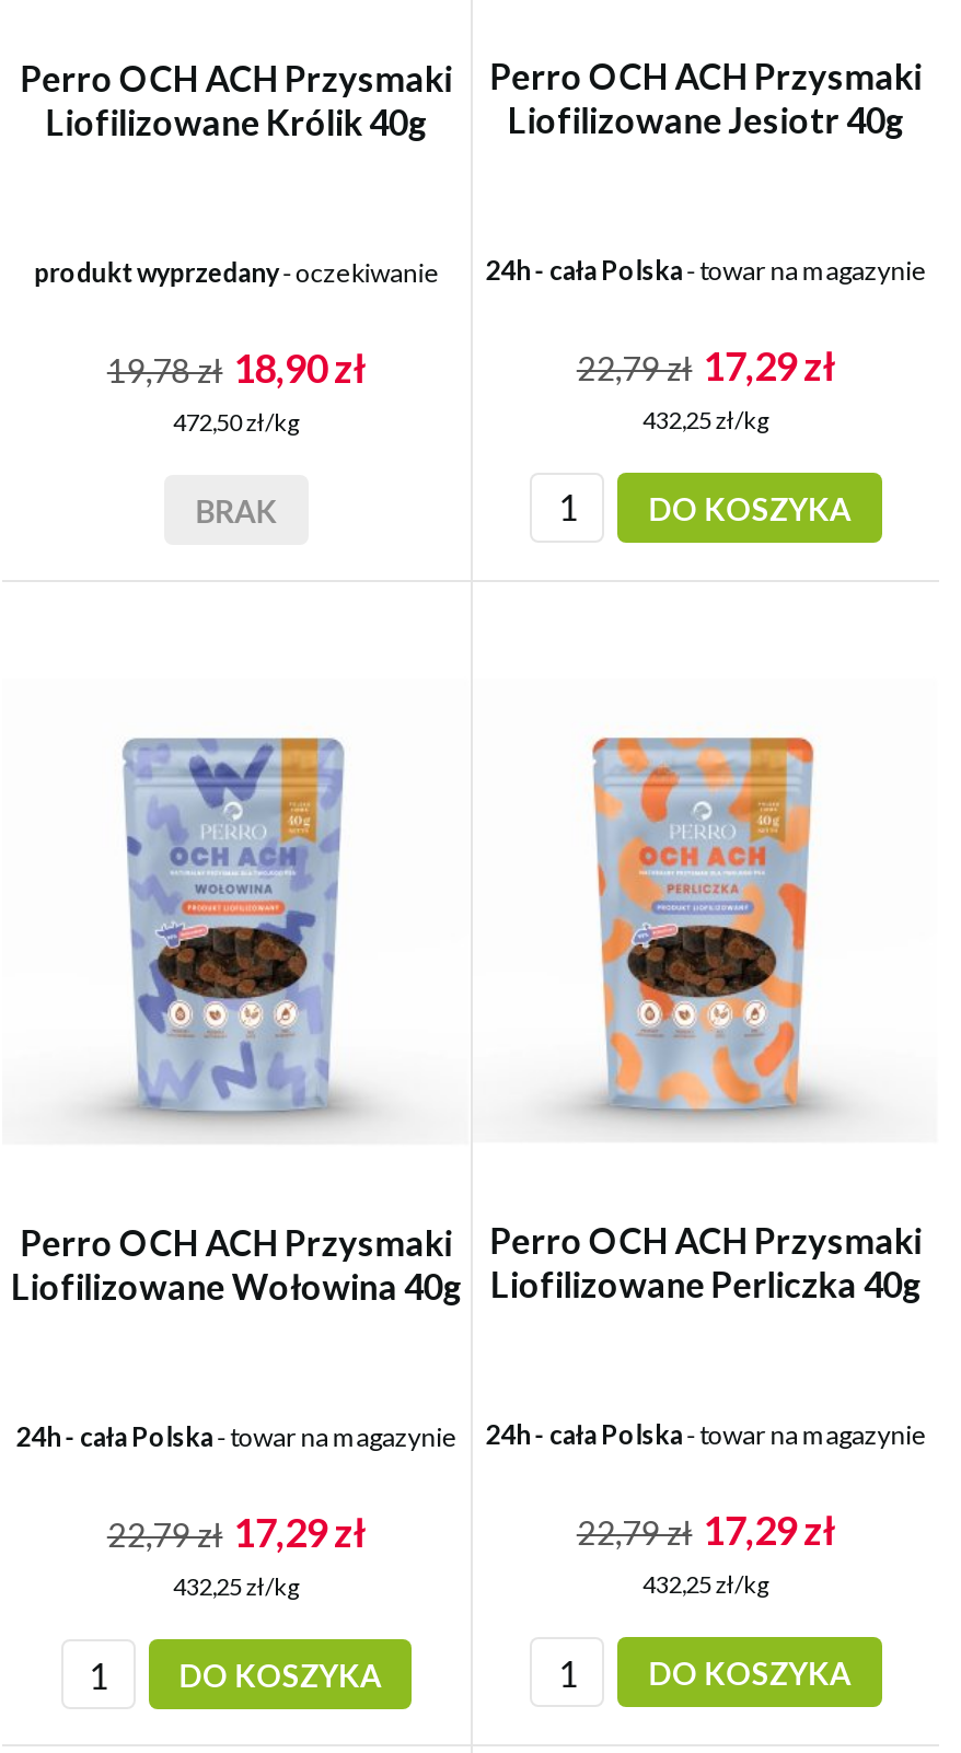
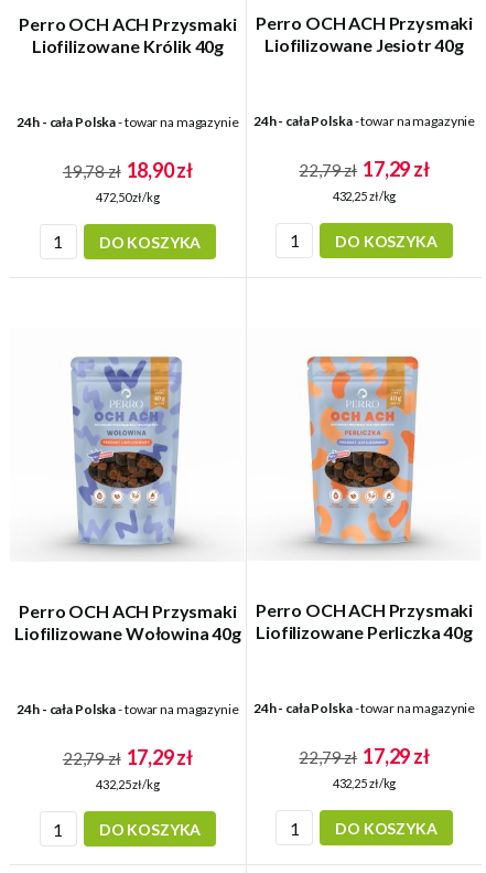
[34,256,439,288] produkt wyprzedany- oczekiwanie -> [17,113,239,130] 24h - cała Polska- towar na magazynie
[195,492,277,529] BRAK -> [99,233,201,251] DO KOSZYKA

